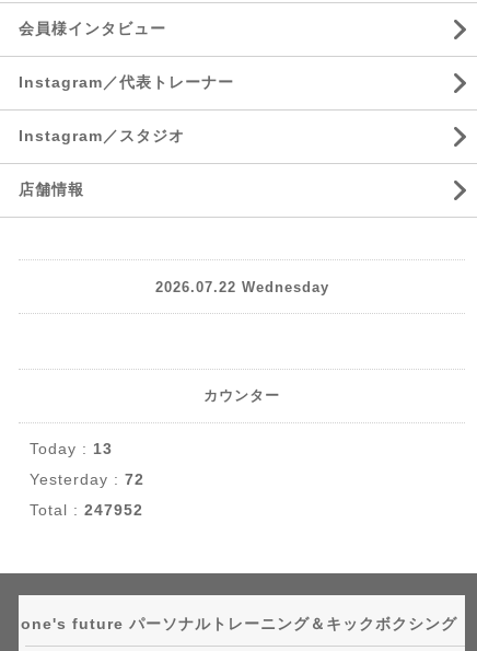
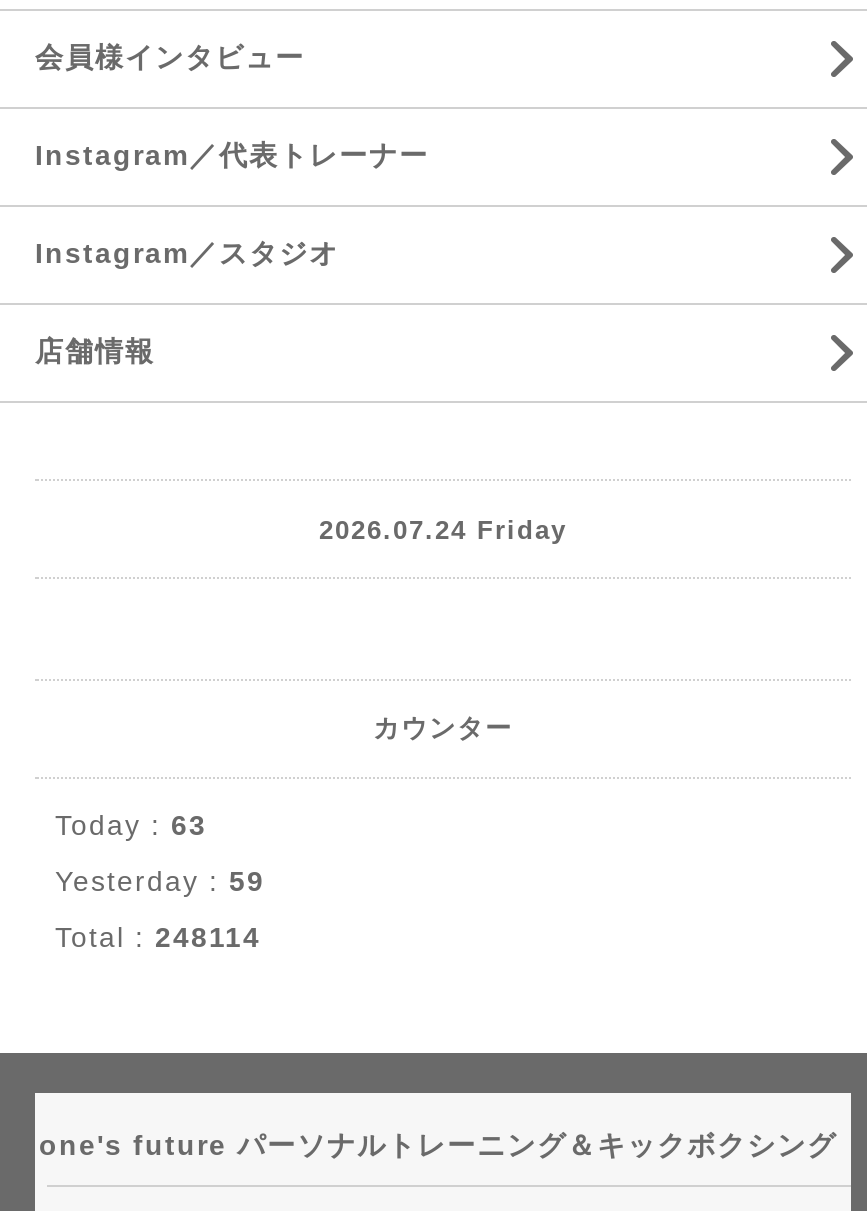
[155,279,329,295] 2026.07.22 Wednesday -> [319,514,567,544] 2026.07.24 Friday
[30,440,113,458] Today : 13 -> [55,809,207,841] Today : 63
[30,471,144,488] Yesterday : 72 -> [55,865,265,897] Yesterday : 59
[30,501,143,519] Total : 247952 -> [55,921,261,953] Total : 248114

